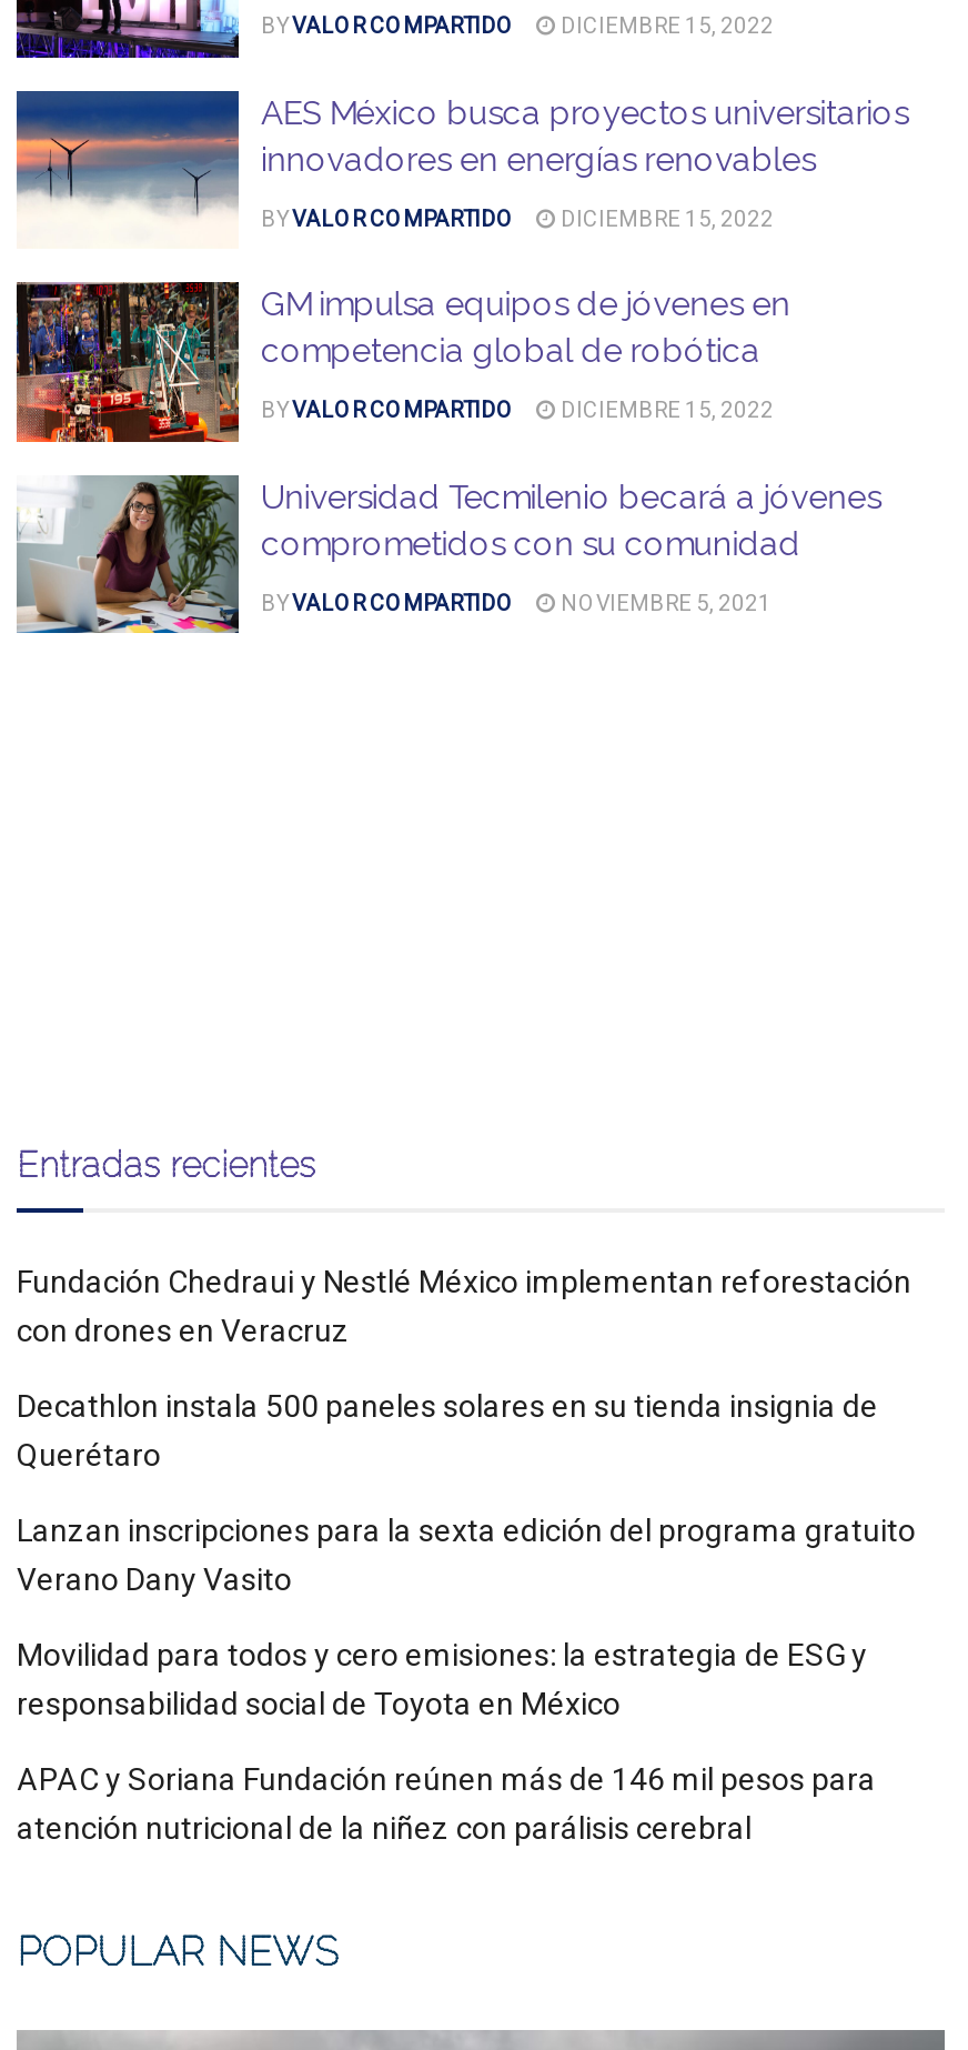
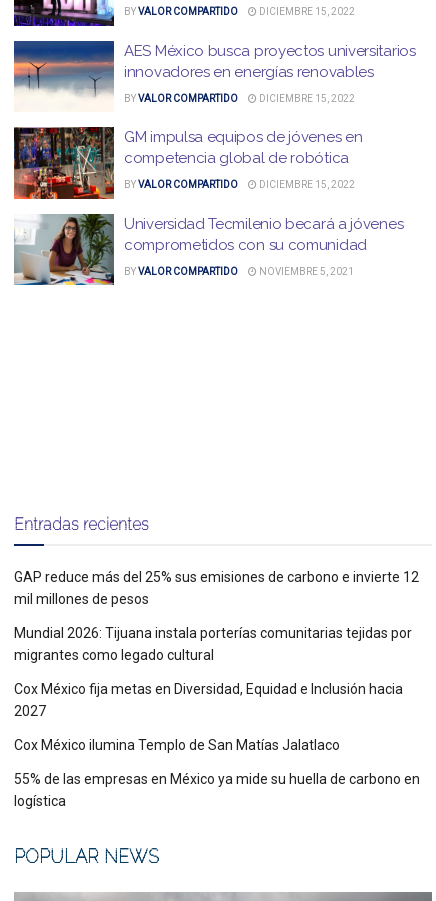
[17,1264,911,1348] Fundación Chedraui y Nestlé México implementan reforestación | con drones en Veracruz -> [14,569,419,607] GAP reduce más del 25% sus emisiones de carbono e invierte 12 | mil millones de pesos
[17,1388,878,1473] Decathlon instala 500 paneles solares en su tienda insignia de | Querétaro -> [14,625,412,663] Mundial 2026: Tijuana instala porterías comunitarias tejidas por | migrantes como legado cultural
[17,1513,916,1597] Lanzan inscripciones para la sexta edición del programa gratuito | Verano Dany Vasito -> [14,681,403,719] Cox México fija metas en Diversidad, Equidad e Inclusión hacia | 2027
[17,1637,867,1721] Movilidad para todos y cero emisiones: la estrategia de ESG y | responsabilidad social de Toyota en México -> [14,737,340,753] Cox México ilumina Templo de San Matías Jalatlaco
[17,1761,876,1846] APAC y Soriana Fundación reúnen más de 146 mil pesos para | atención nutricional de la niñez con parálisis cerebral -> [14,771,420,809] 55% de las empresas en México ya mide su huella de carbono en | logística

